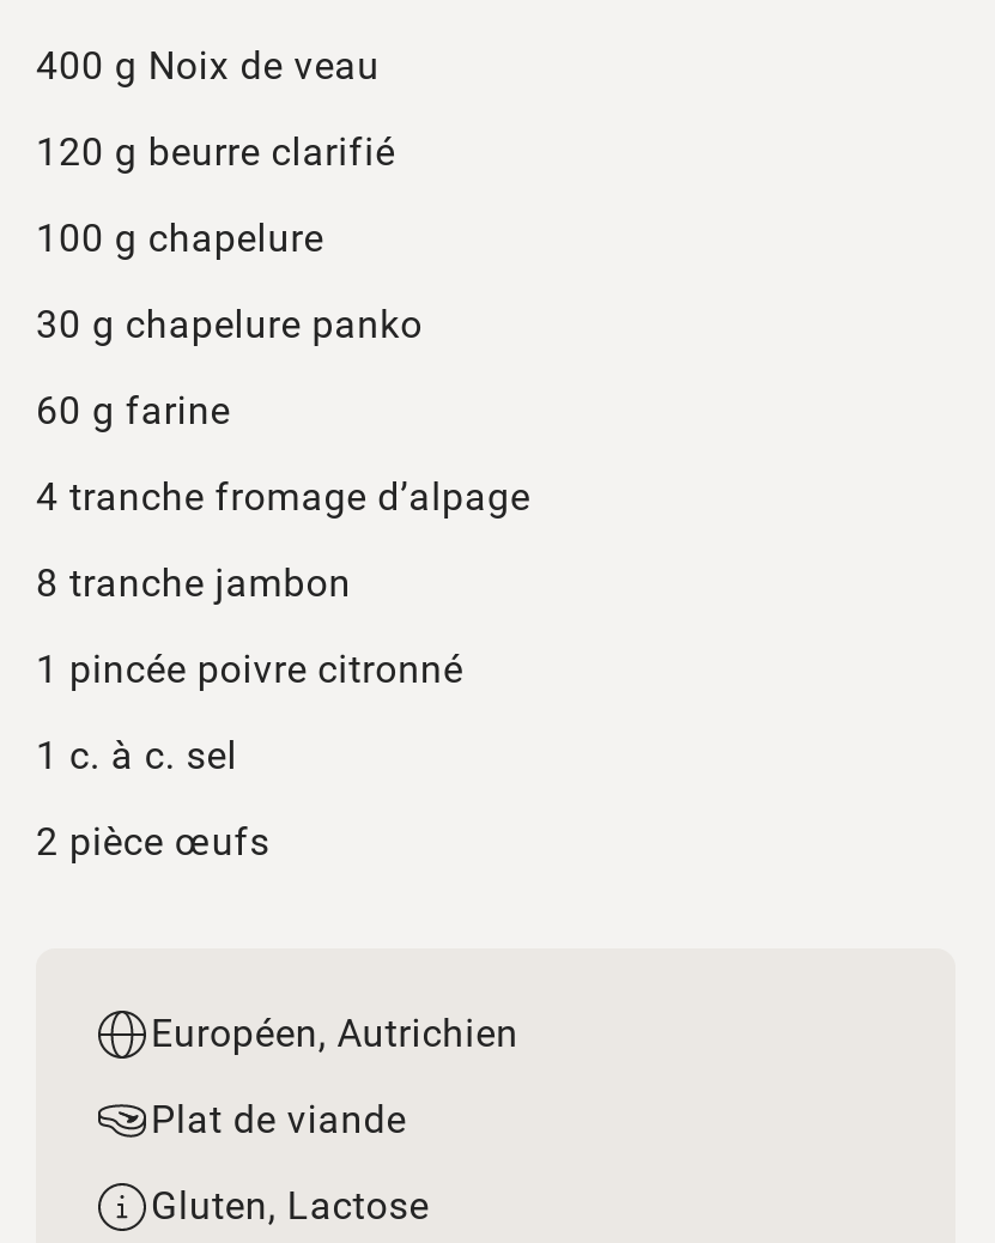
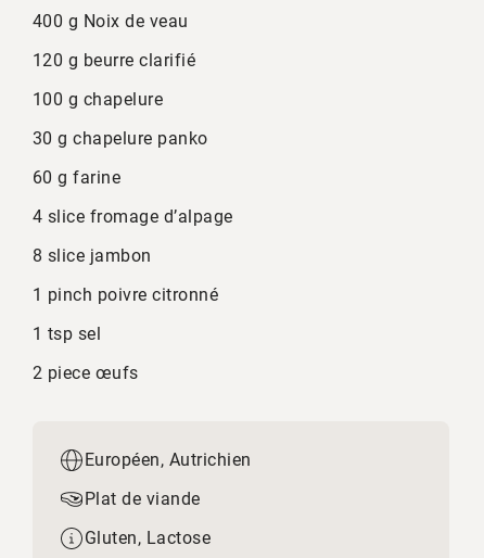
[36,474,530,520] 4 tranche fromage d’alpage -> [33,206,233,227] 4 slice fromage d’alpage
[36,560,351,606] 8 tranche jambon -> [33,245,152,266] 8 slice jambon
[36,647,463,692] 1 pincée poivre citronné -> [33,284,218,305] 1 pinch poivre citronné
[36,733,238,778] 1 c. à c. sel -> [33,324,101,344] 1 tsp sel
[36,819,270,865] 2 pièce œufs -> [33,363,139,383] 2 piece œufs

